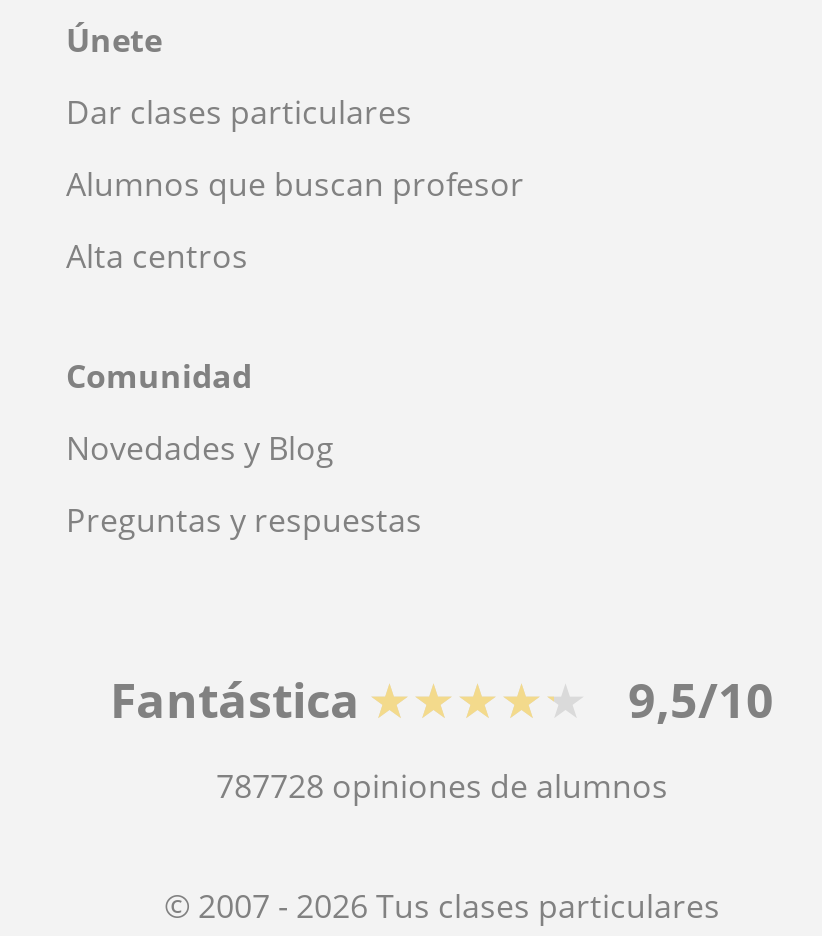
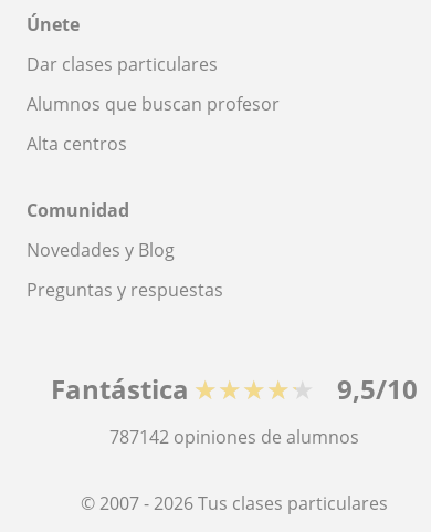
[216,763,668,807] 787728 opiniones de alumnos -> [109,424,359,448] 787142 opiniones de alumnos

